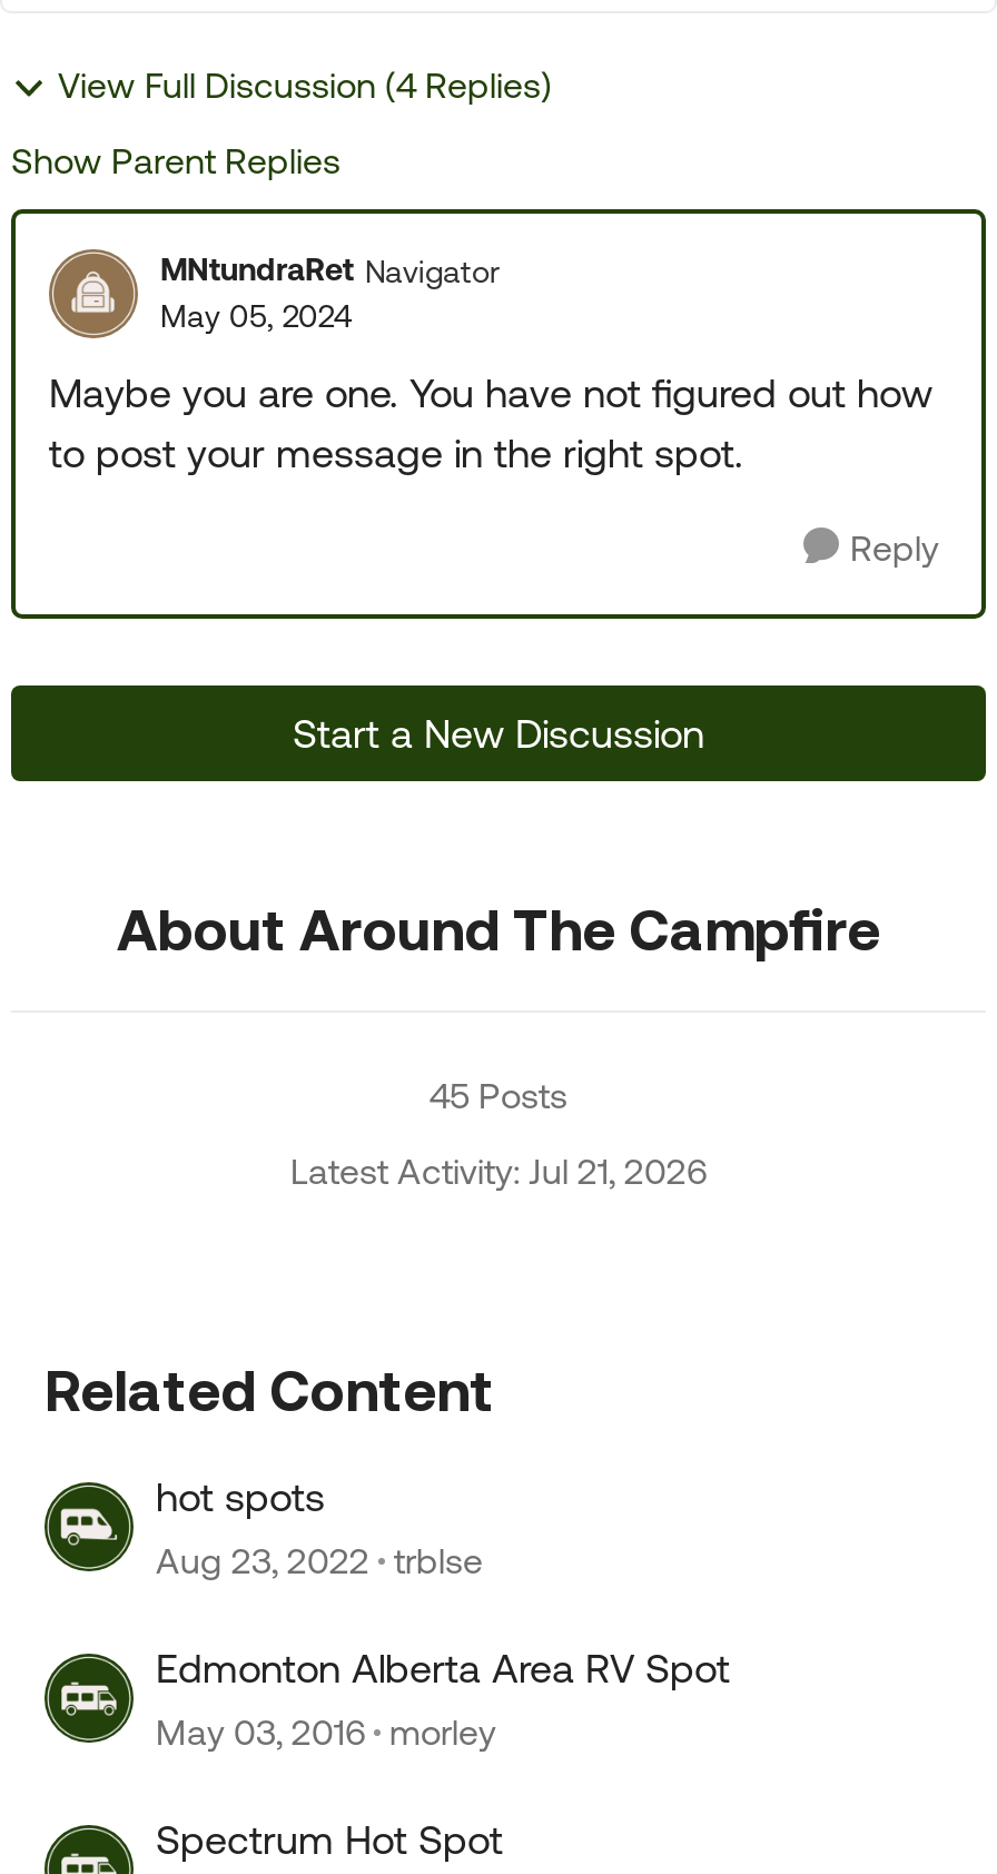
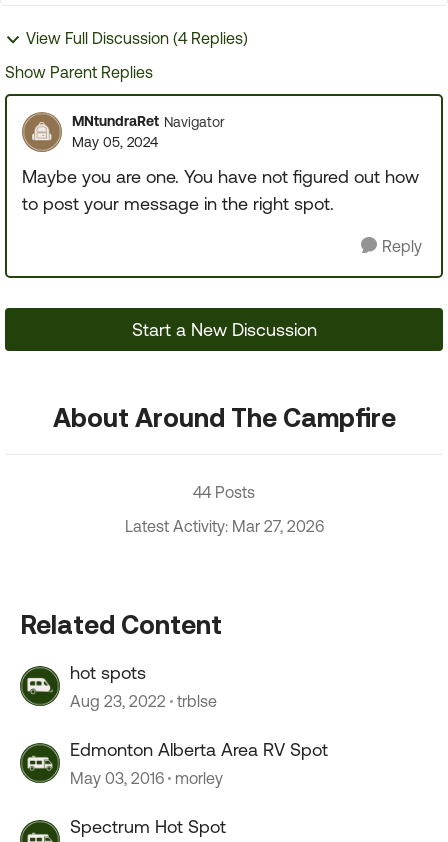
[430,1075,567,1115] 45 Posts -> [193,483,255,501] 44 Posts
[290,1151,707,1191] Latest Activity: Jul 21, 2026 -> [124,517,323,535] Latest Activity: Mar 27, 2026

